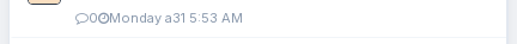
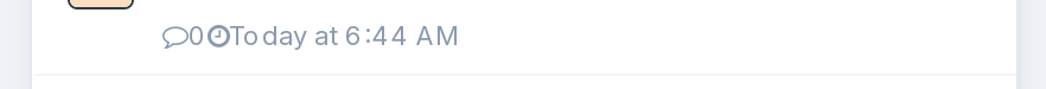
[89,10,243,26] 0 Monday a31 5:53 AM -> [189,19,459,52] 0 Today at 6:44 AM

